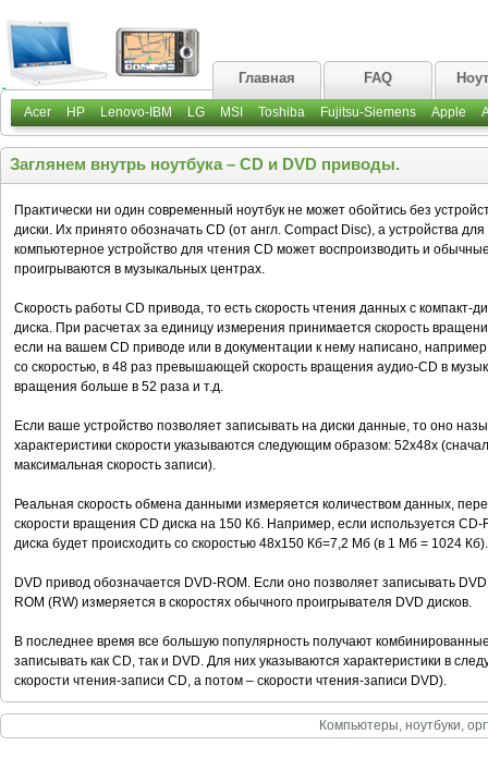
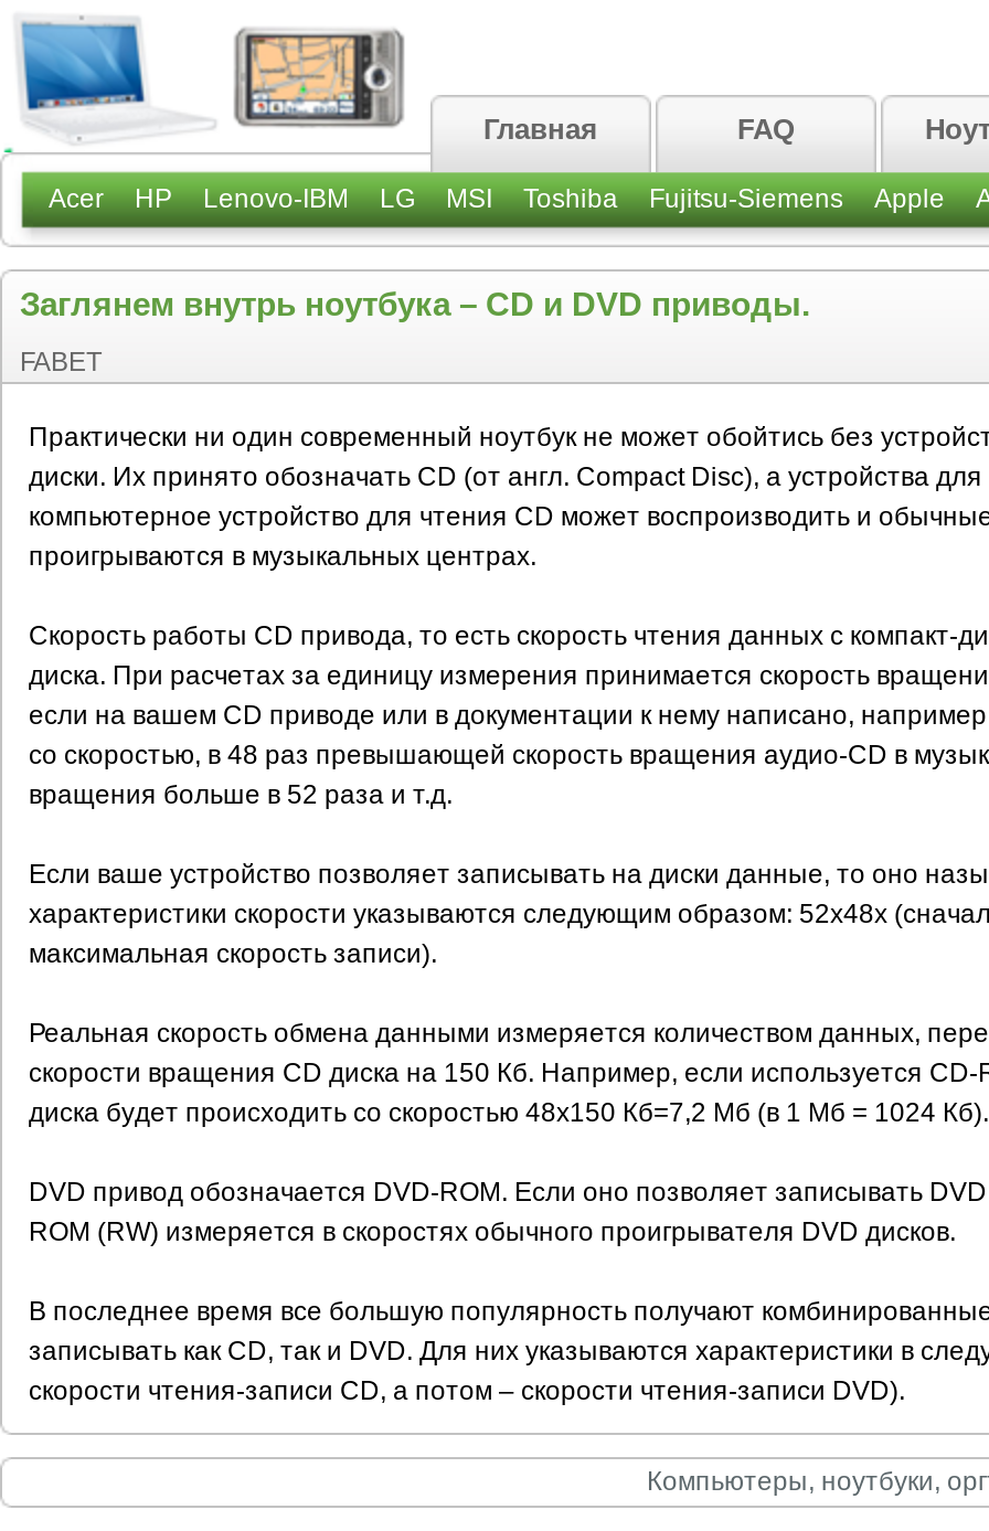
none -> [20,347,102,378] FABET

